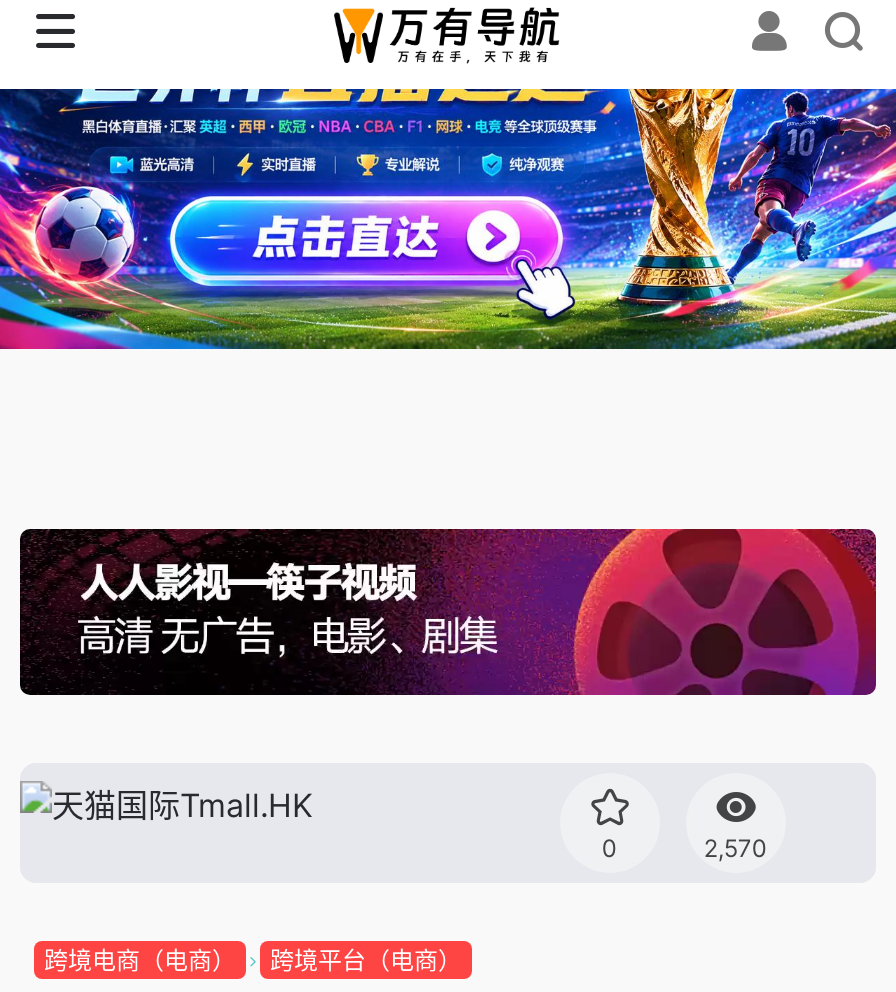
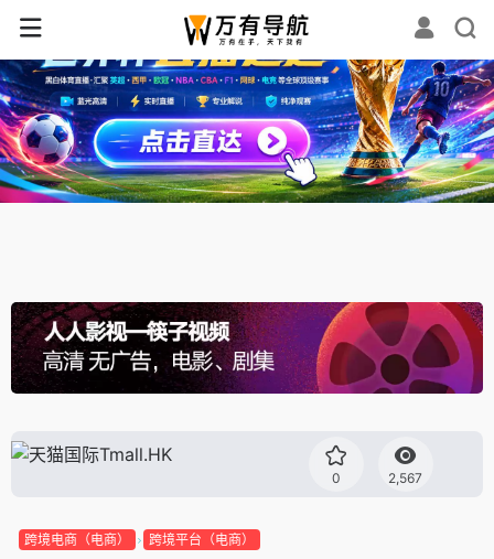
[704,832,768,862] 2,570 -> [389,469,423,486] 2,567

